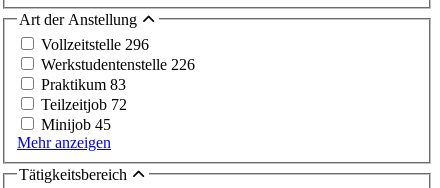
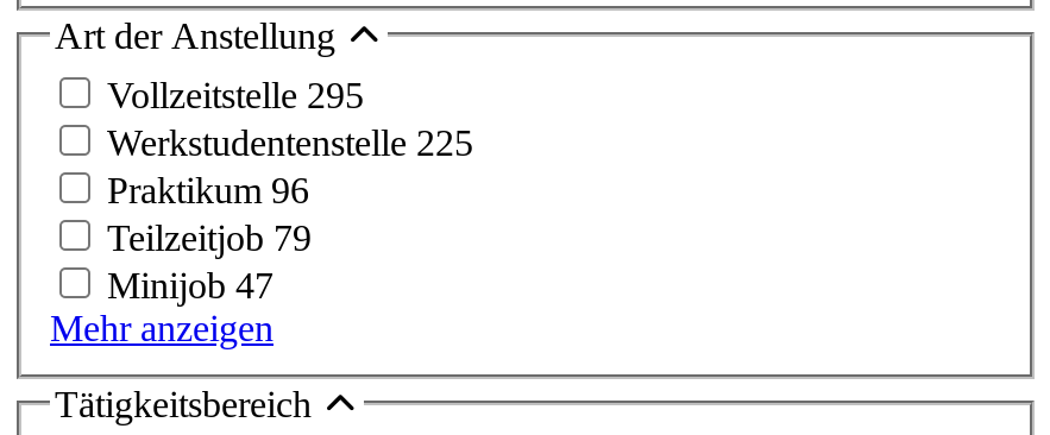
[41,36,149,53] Vollzeitstelle 296 -> [107,75,364,116] Vollzeitstelle 295
[41,56,195,73] Werkstudentenstelle 226 -> [107,123,473,163] Werkstudentenstelle 225
[41,76,126,93] Praktikum 83 -> [107,170,309,211] Praktikum 96
[41,96,127,113] Teilzeitjob 72 -> [107,218,312,258] Teilzeitjob 79
[41,116,111,133] Minijob 45 -> [107,266,273,306] Minijob 47

